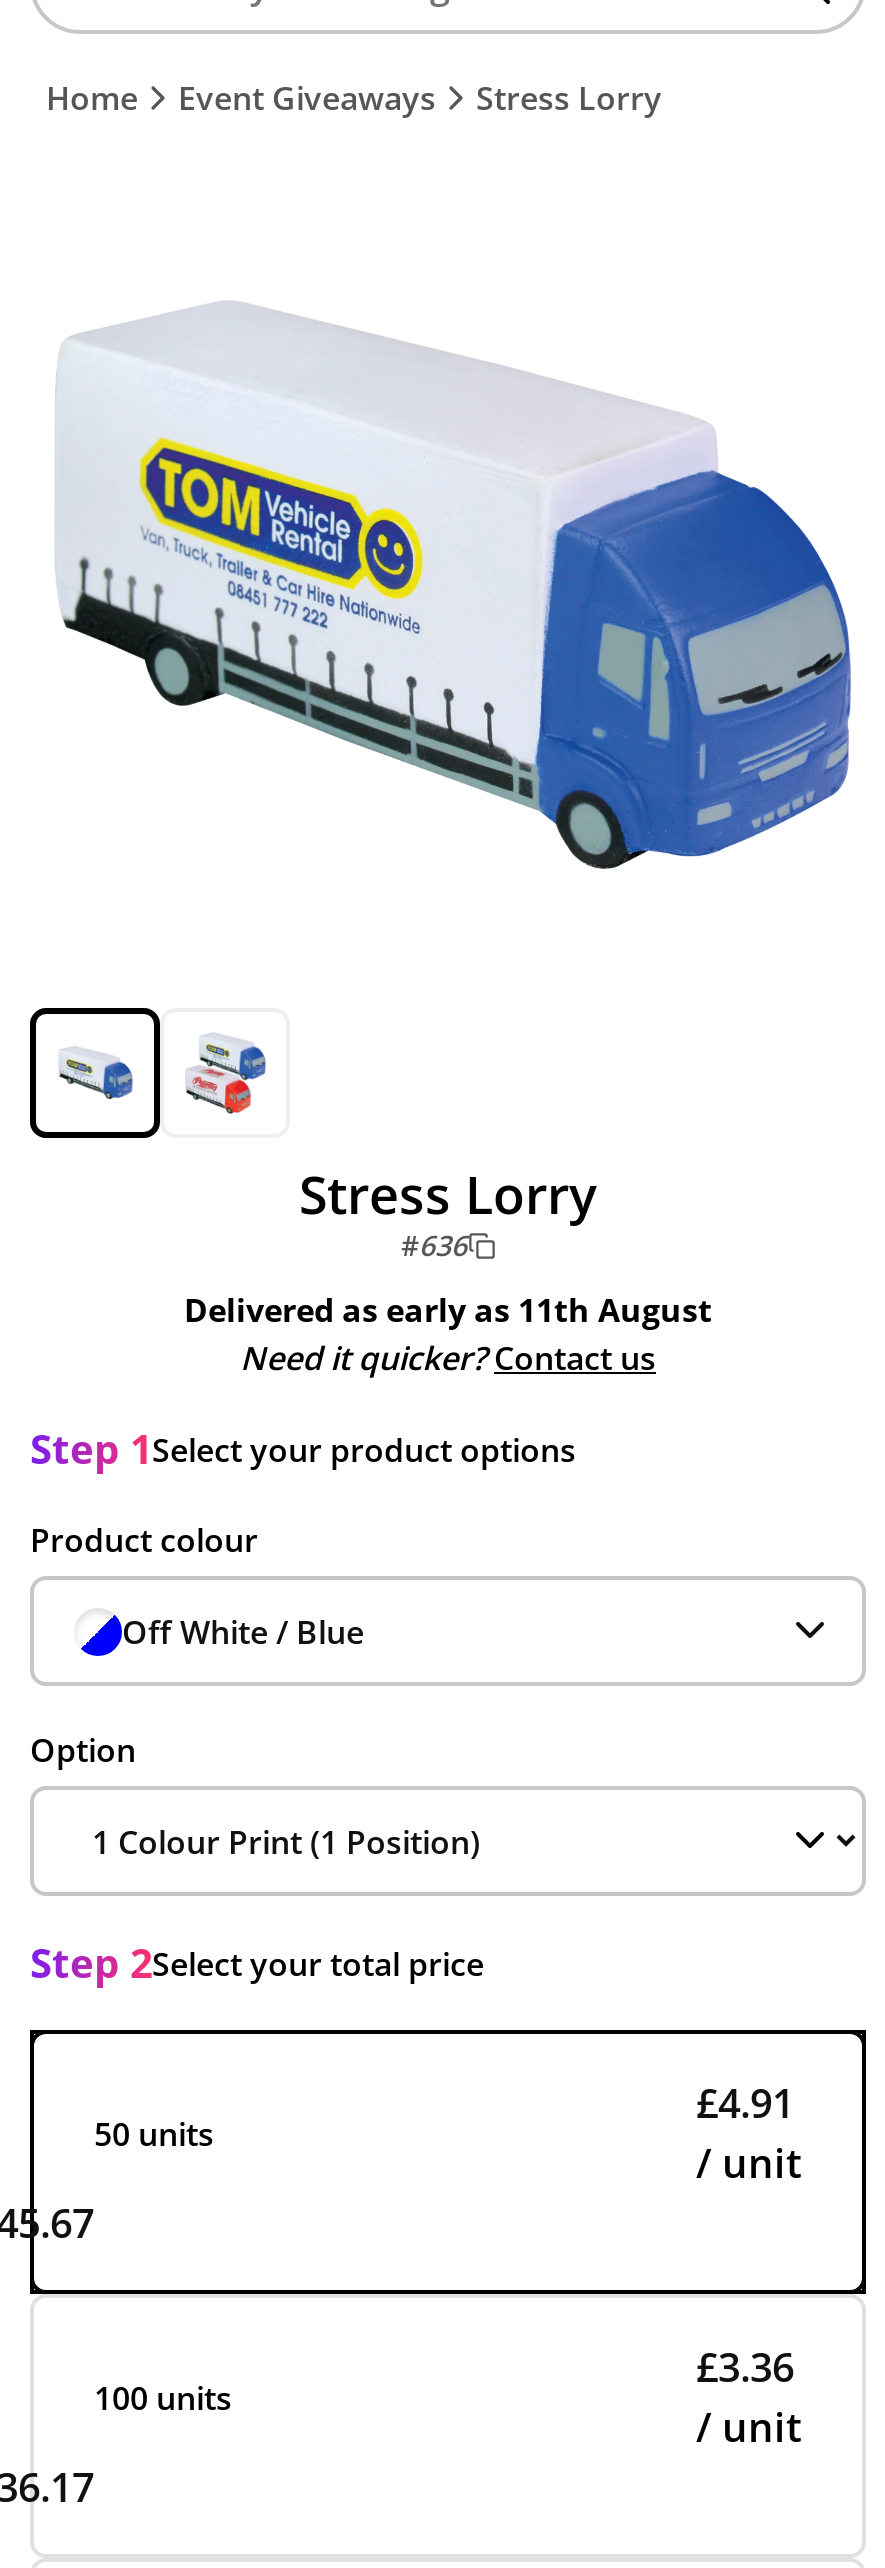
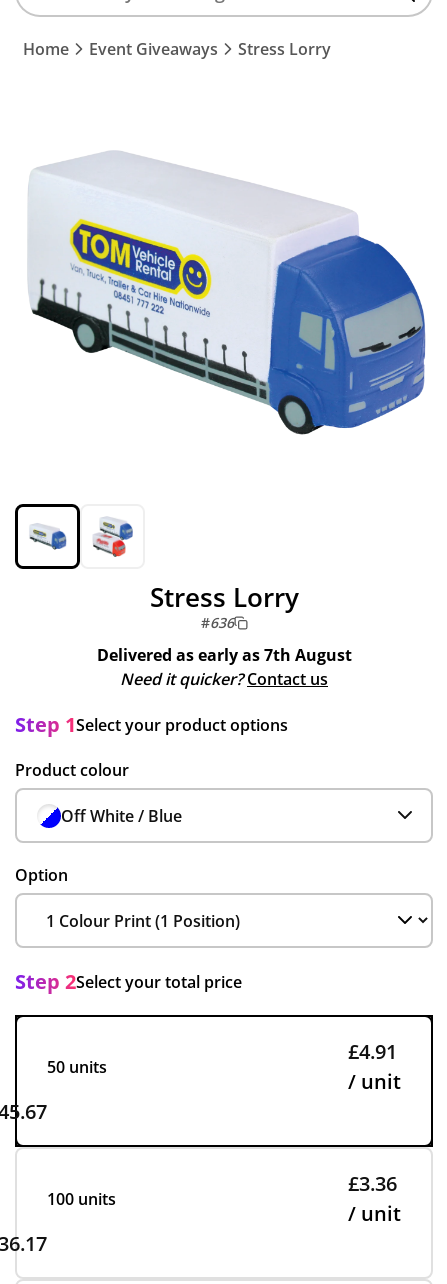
[184,1288,712,1332] Delivered as early as 11th August -> [96,644,351,666] Delivered as early as 7th August

